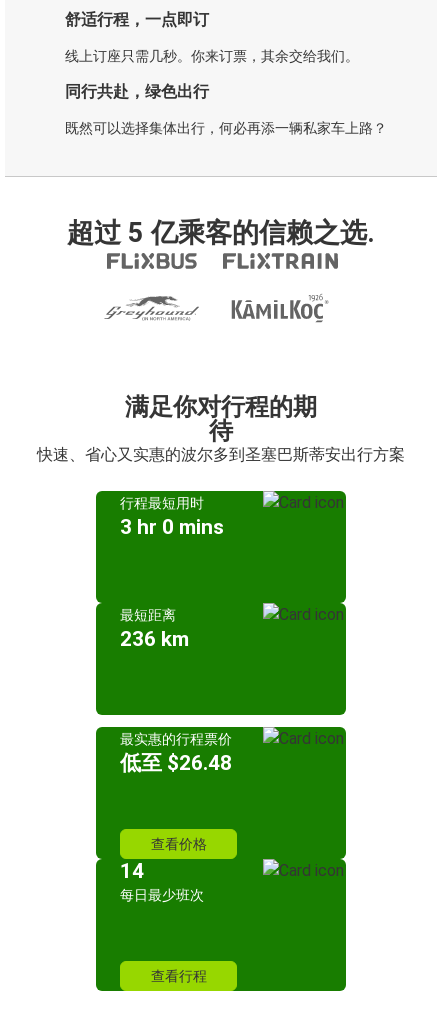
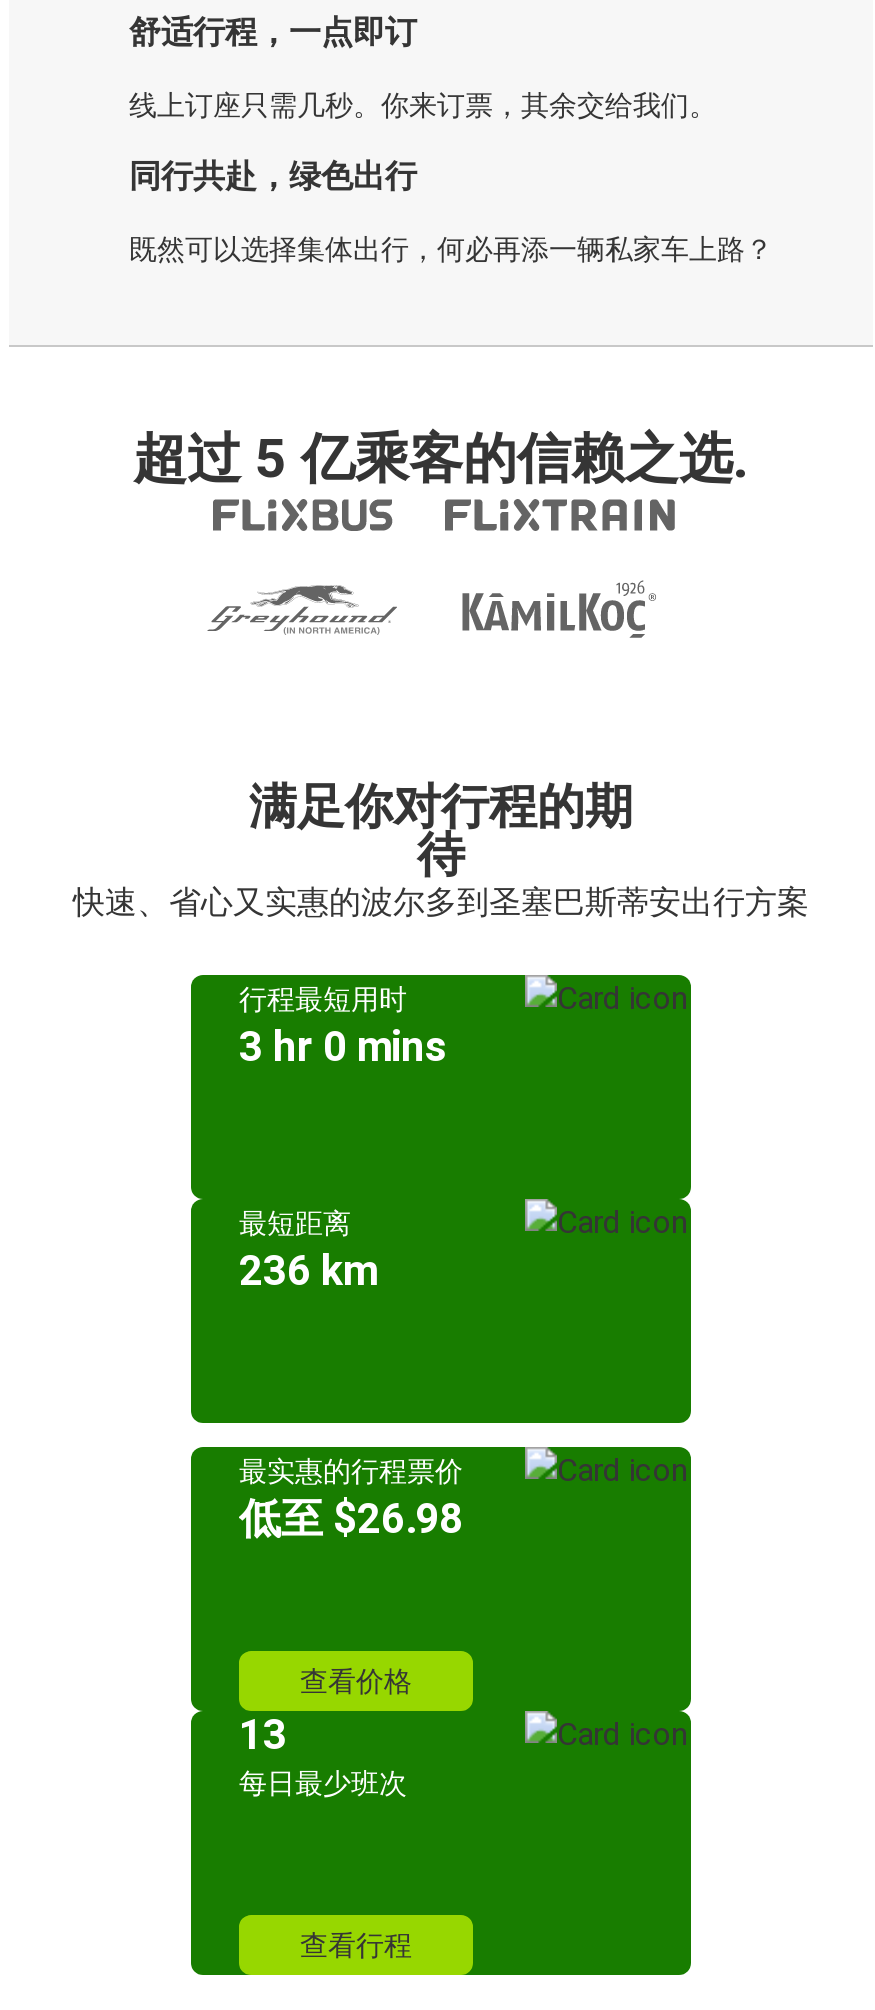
[120,751,232,775] 低至 $26.48 -> [239,1495,463,1543] 低至 $26.98
[120,859,144,883] 14 -> [239,1711,287,1759] 13

